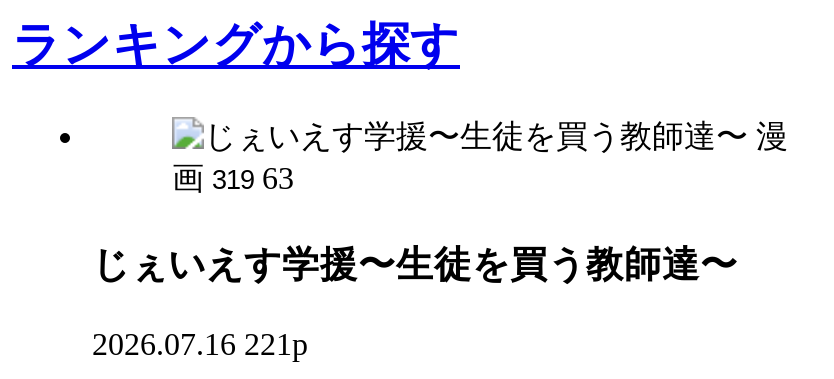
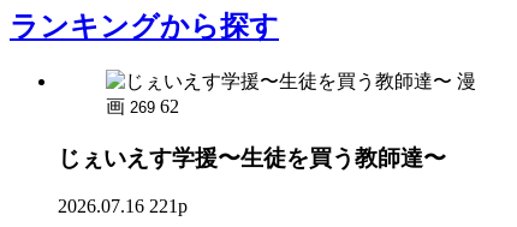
[172,161,294,195] 画 319 63 -> [106,96,179,117] 画 269 62

